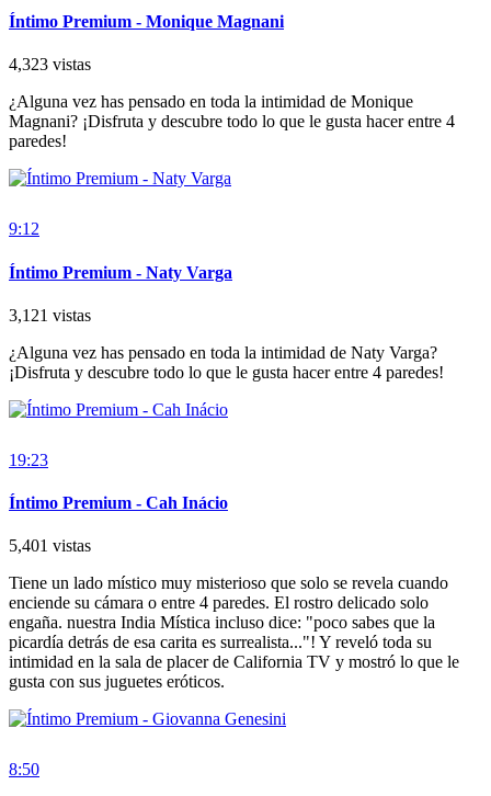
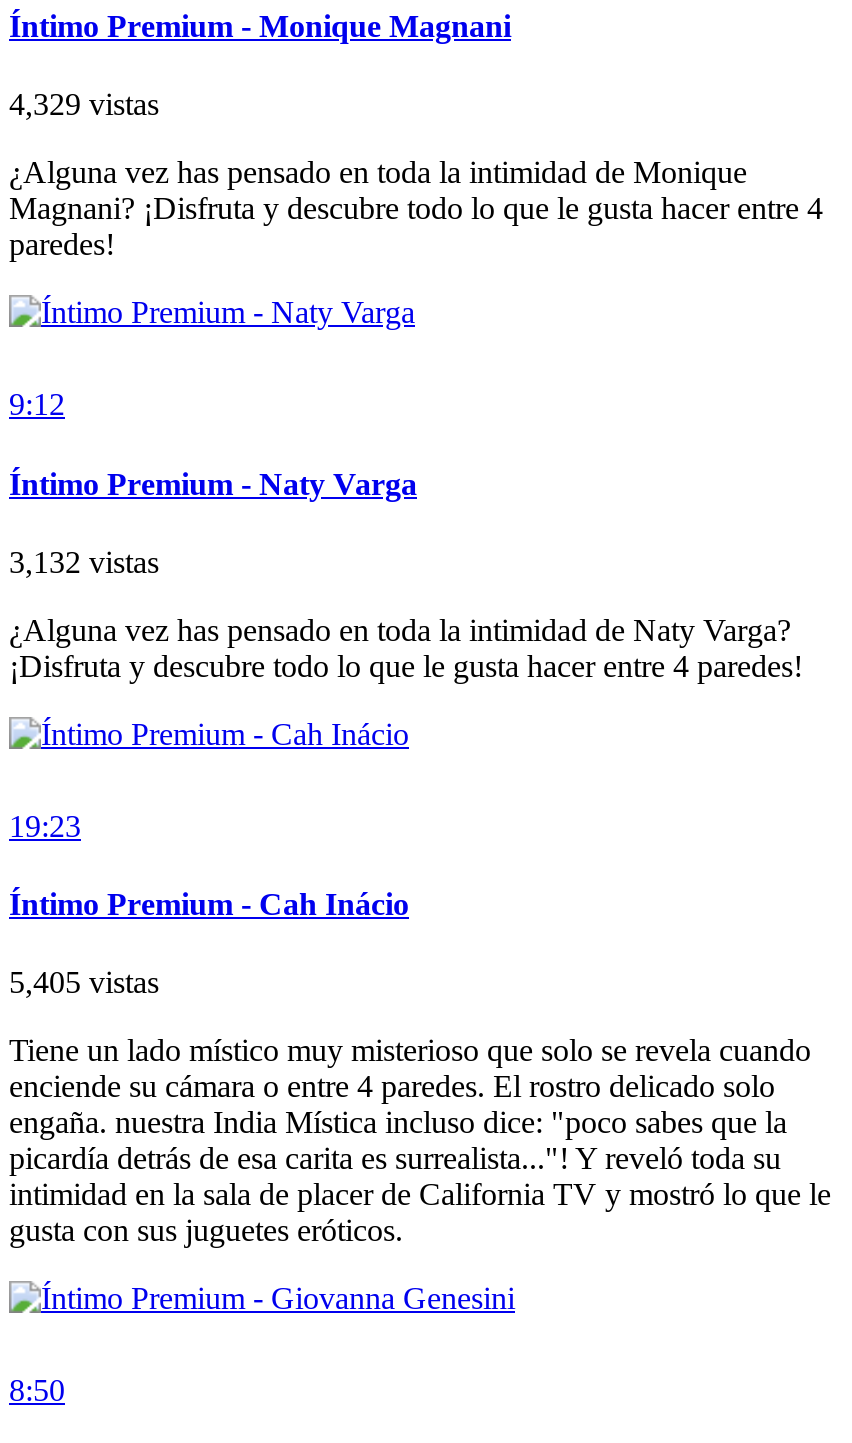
[9,55,91,74] 4,323 vistas -> [9,88,159,122] 4,329 vistas
[9,306,91,324] 3,121 vistas -> [9,545,159,579] 3,132 vistas
[9,537,91,555] 5,401 vistas -> [9,966,159,1000] 5,405 vistas

